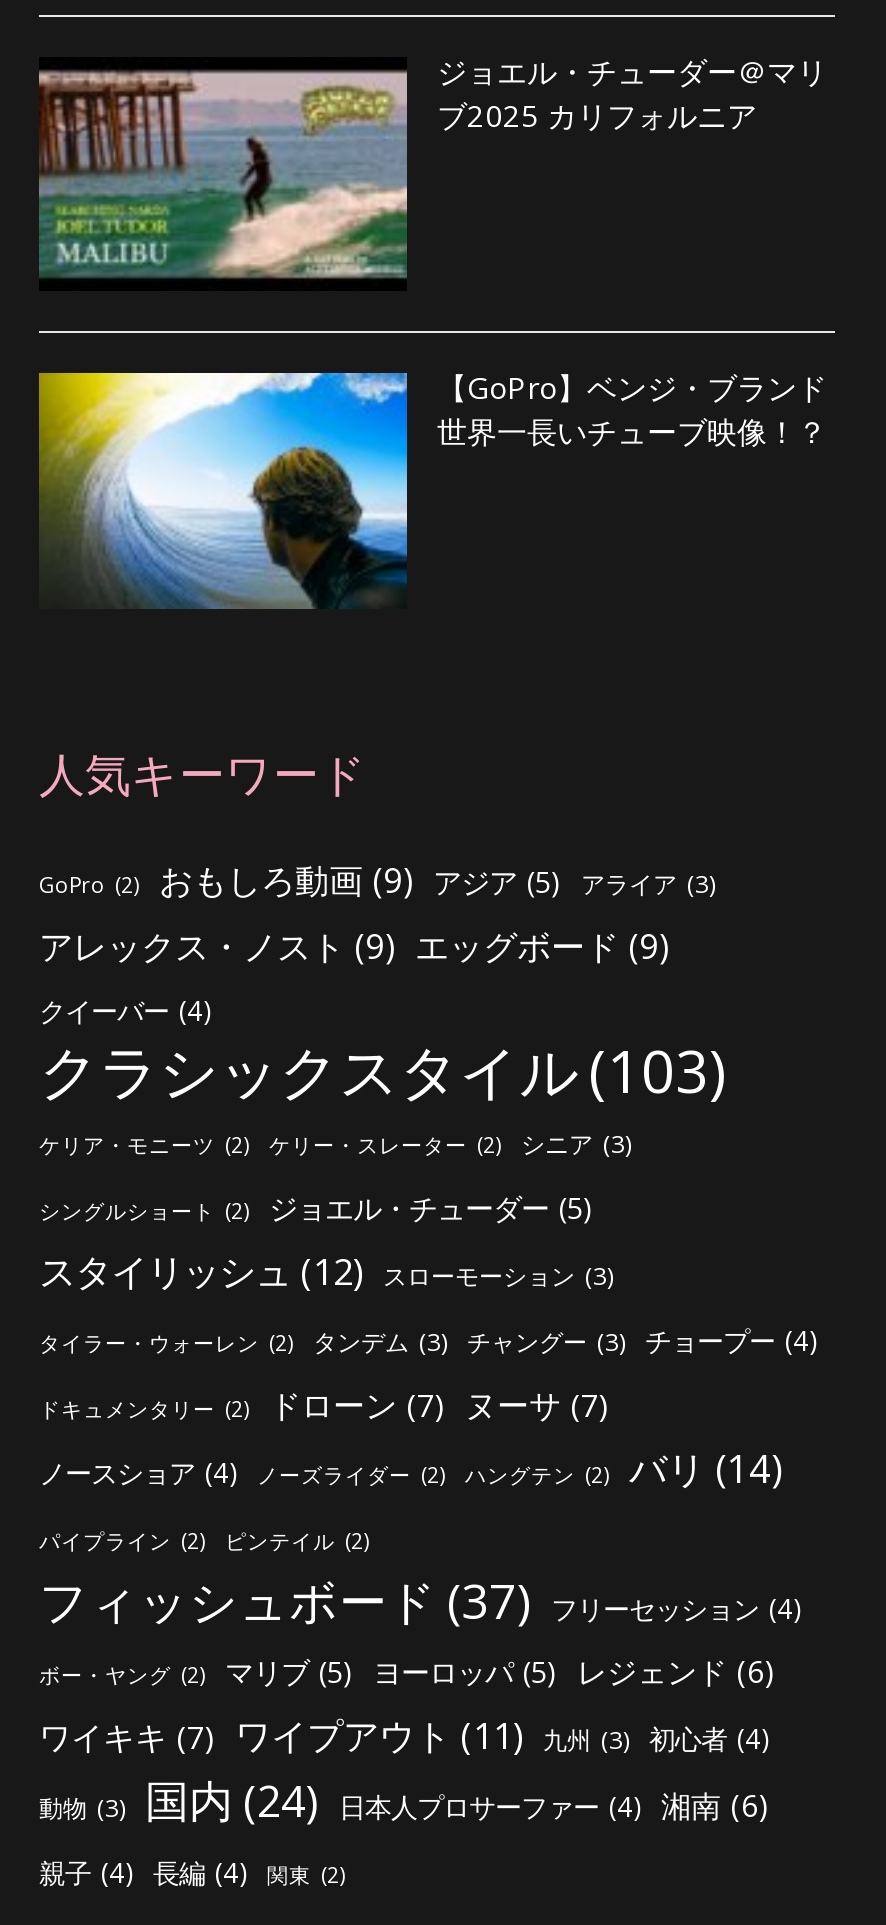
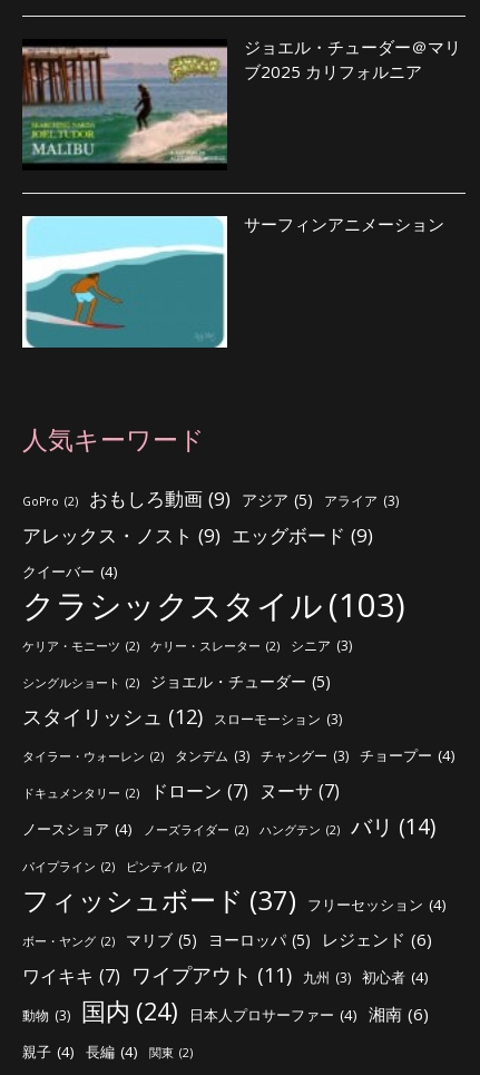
[39,368,827,610] [image] | 【GoPro】ベンジ・ブランド | 世界一長いチューブ映像！？ -> [21,213,444,349] [image] | サーフィンアニメーション

